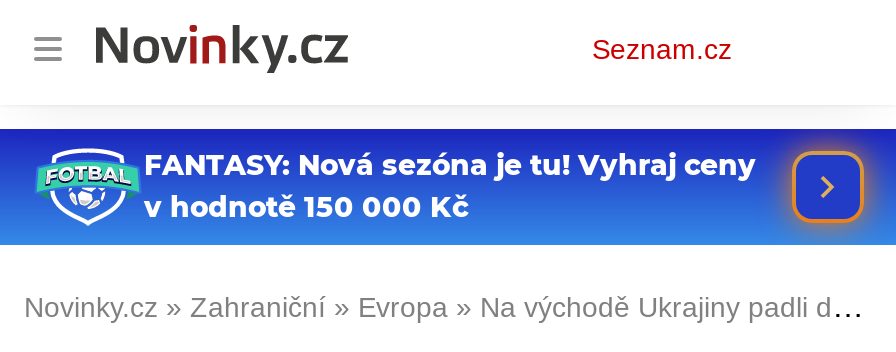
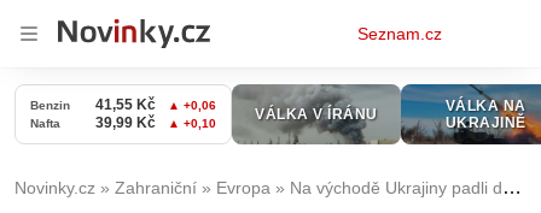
[6,127,890,247] [image] -> [4,82,537,150] [image]

